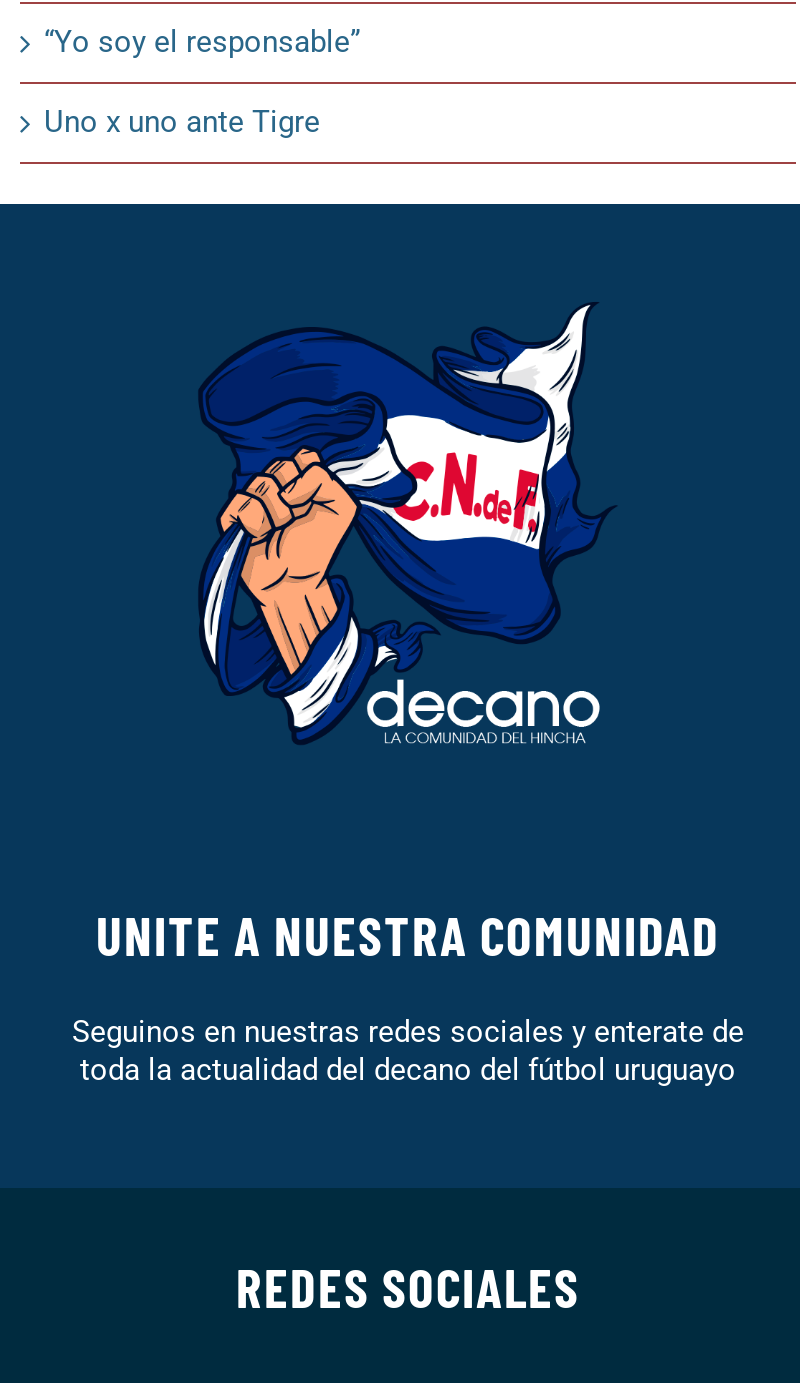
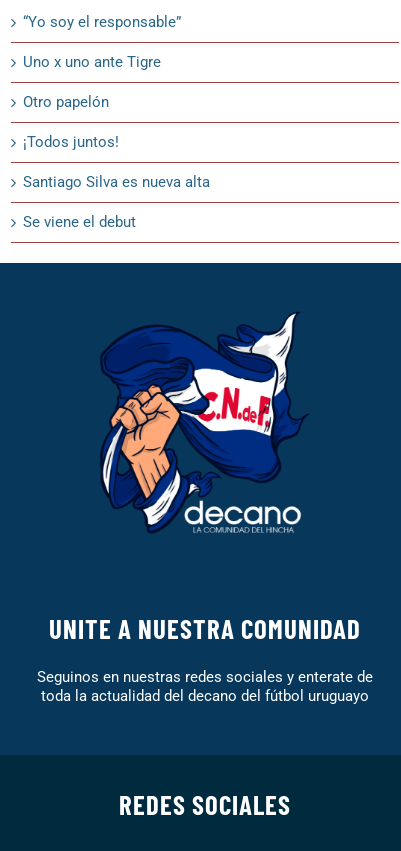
none -> [23,92,210,230] Otro papelón | ¡Todos juntos! | Santiago Silva es nueva alta | Se viene el debut

